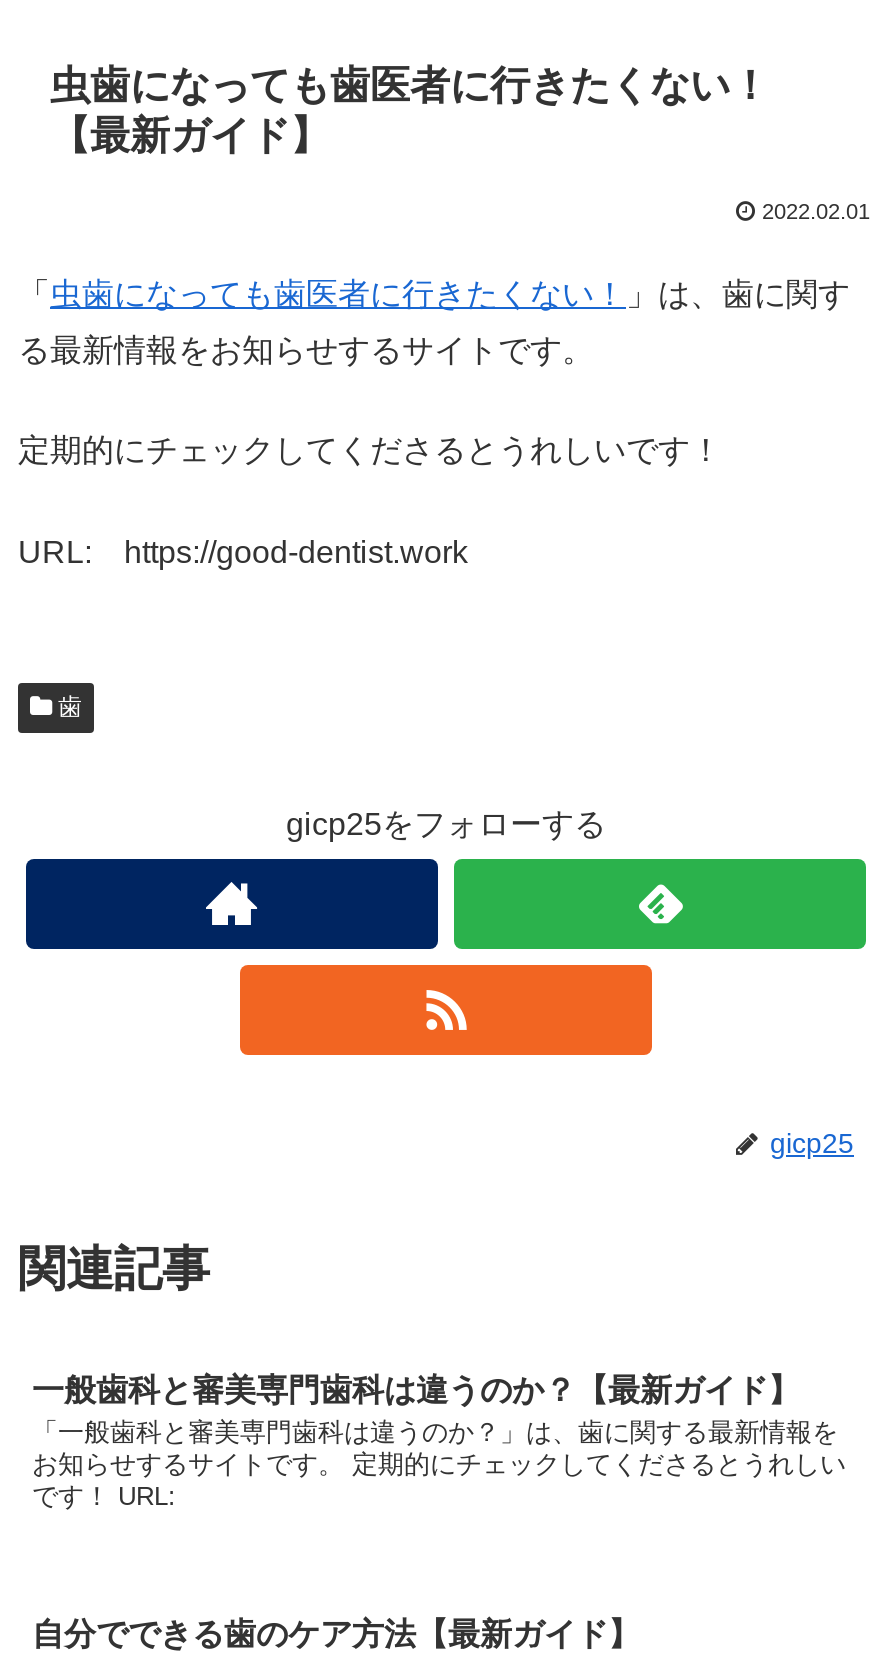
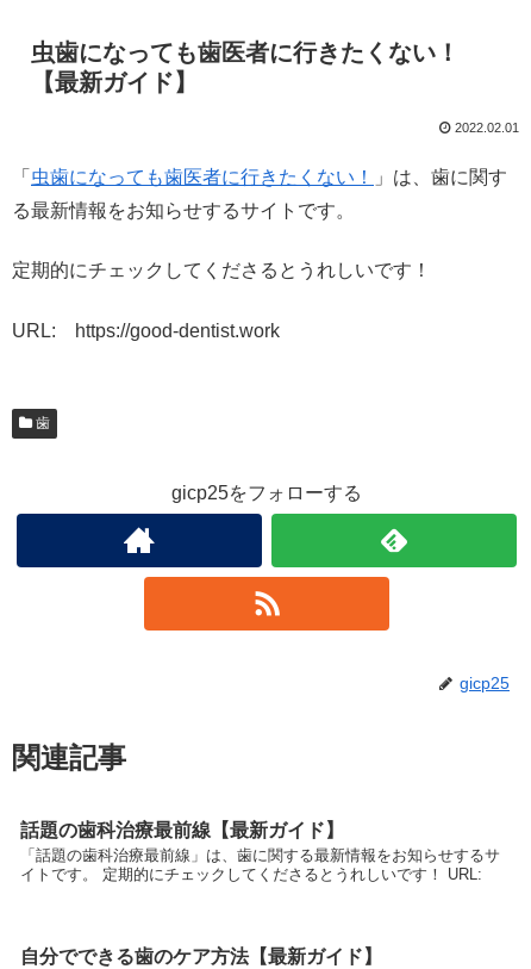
[32,1374,846,1512] 一般歯科と審美専門歯科は違うのか？【最新ガイド】 | 「一般歯科と審美専門歯科は違うのか？」は、歯に関する最新情報を | お知らせするサイトです。 定期的にチェックしてくださるとうれしい | です！ URL: -> [20,820,500,884] 話題の歯科治療最前線【最新ガイド】 | 「話題の歯科治療最前線」は、歯に関する最新情報をお知らせするサ | イトです。 定期的にチェックしてくださるとうれしいです！ URL:

